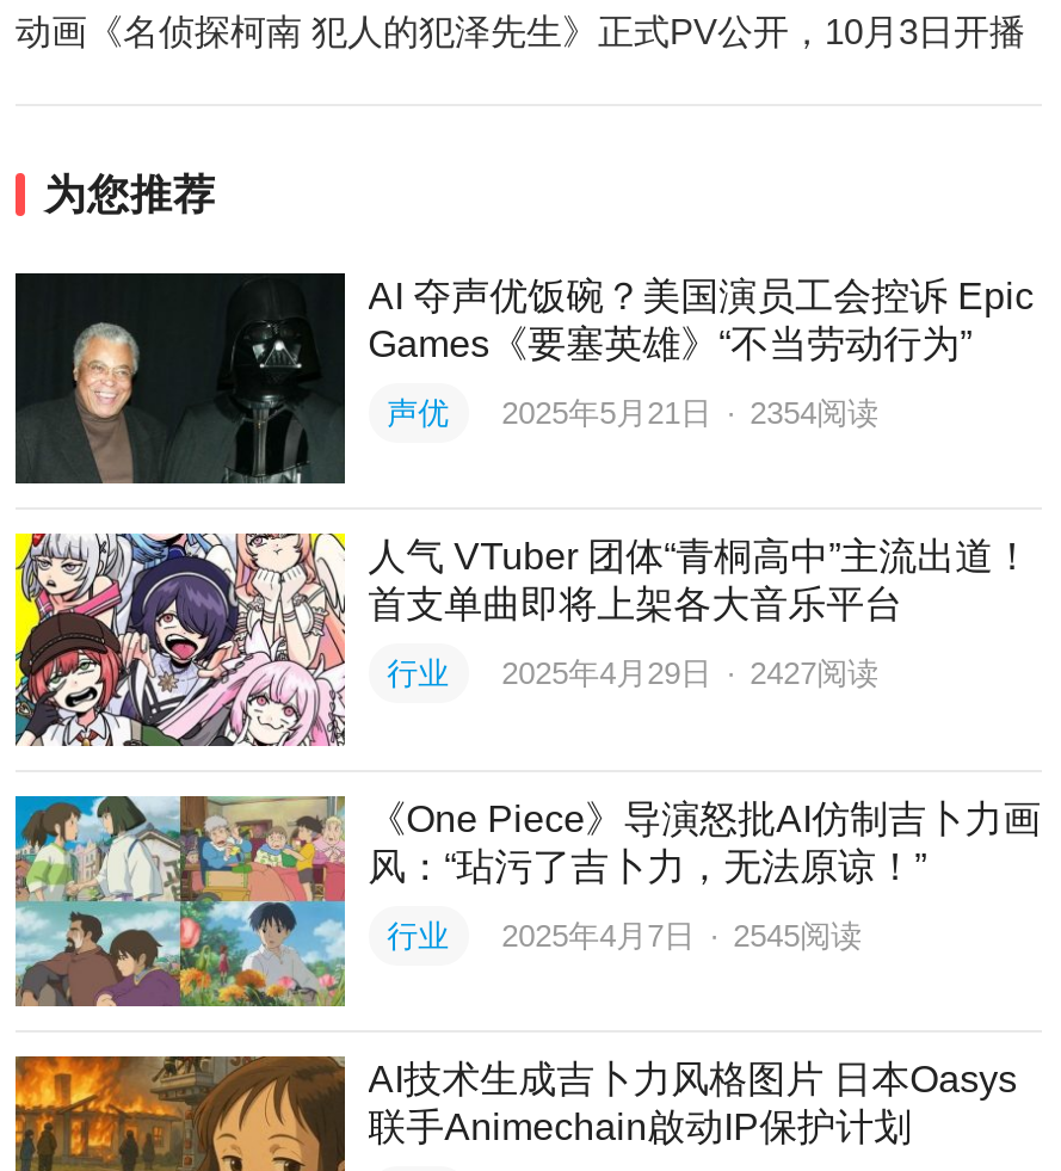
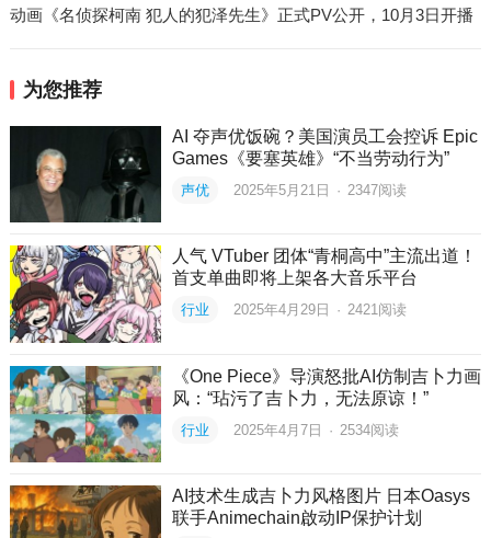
[387,394,879,430] 声优 2025年5月21日 · 2354阅读 -> [180,181,406,198] 声优 2025年5月21日 · 2347阅读
[387,656,879,691] 行业 2025年4月29日 · 2427阅读 -> [180,301,406,318] 行业 2025年4月29日 · 2421阅读
[387,917,862,953] 行业 2025年4月7日 · 2545阅读 -> [180,421,398,438] 行业 2025年4月7日 · 2534阅读

